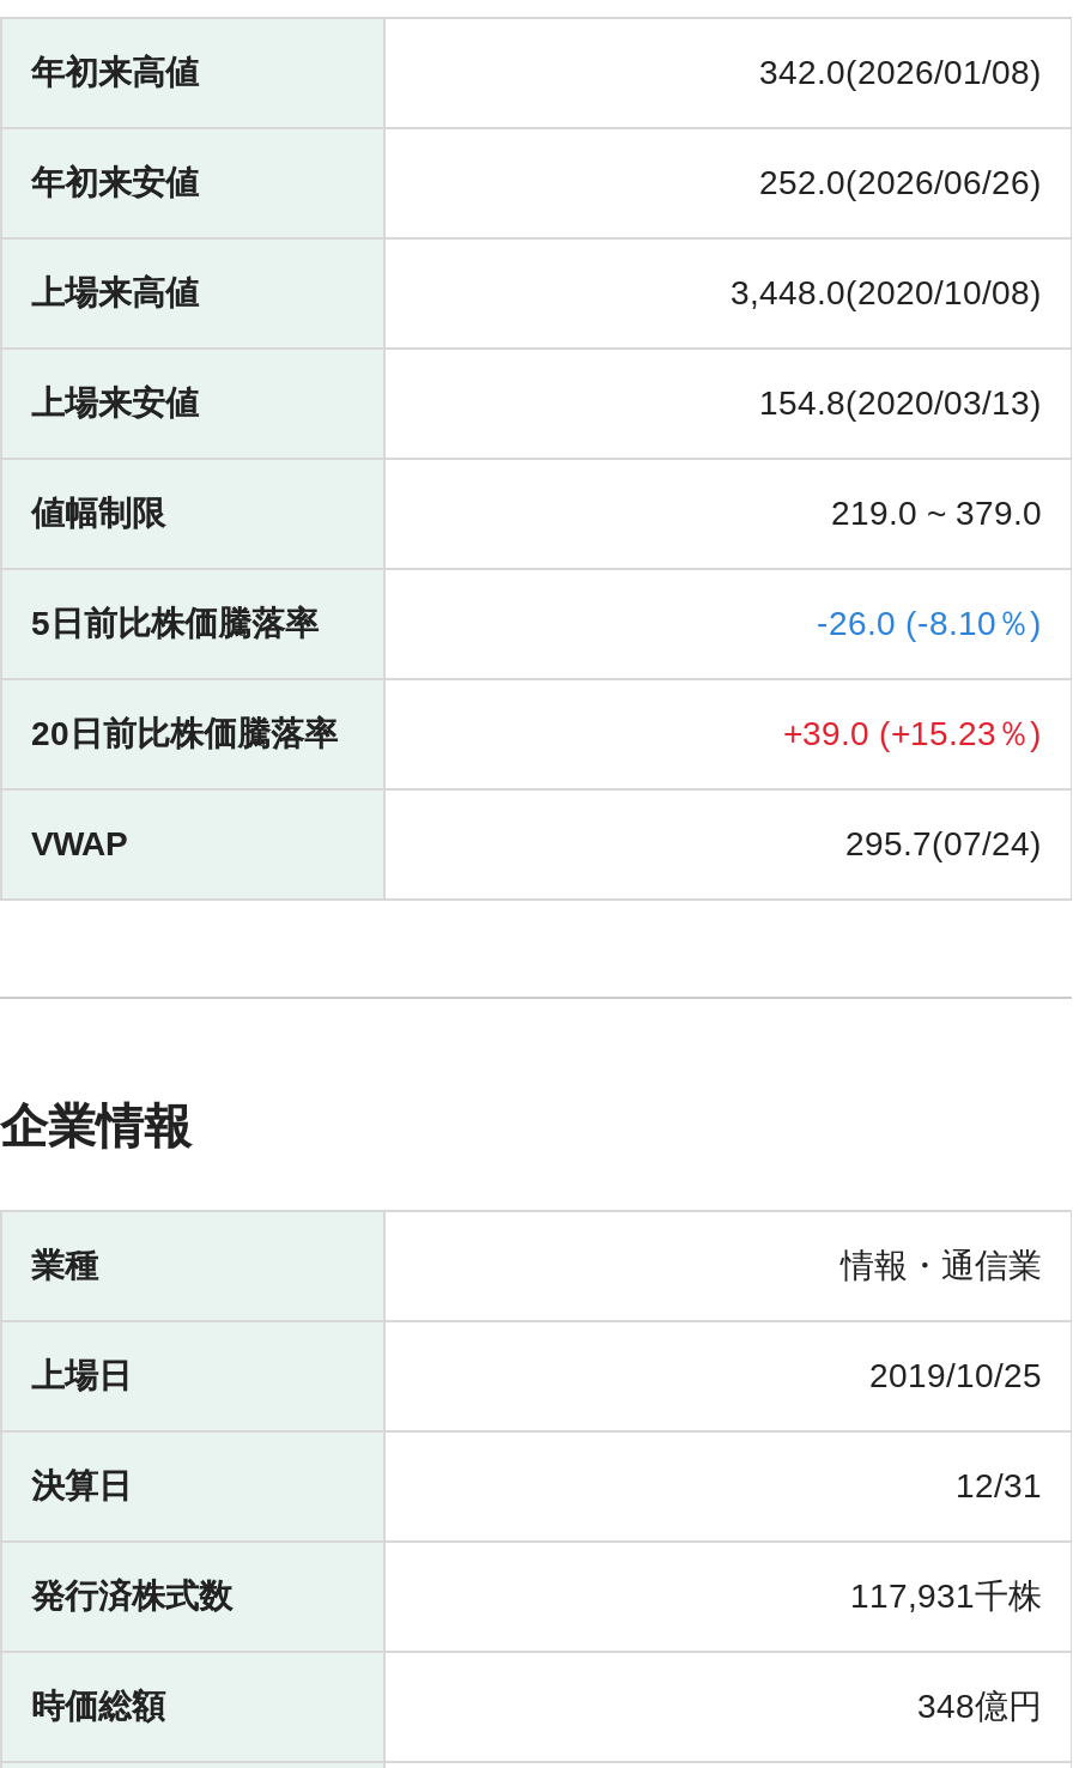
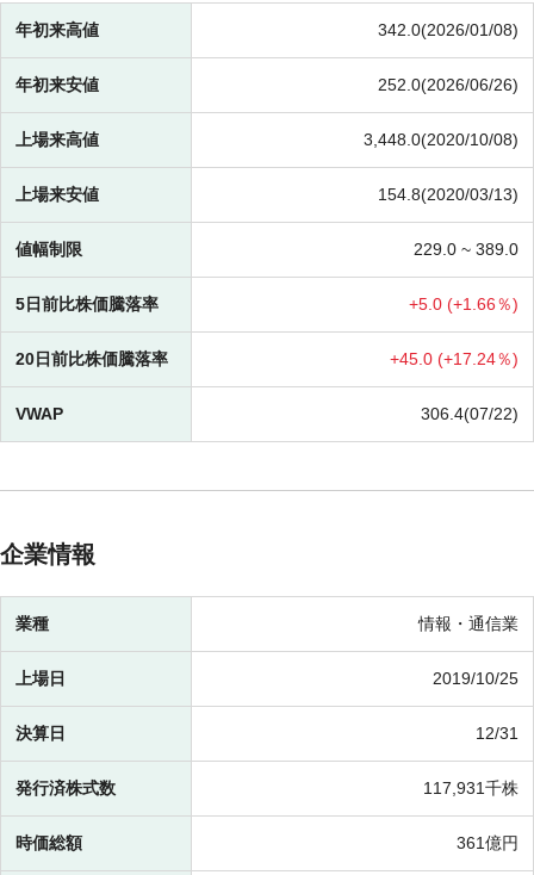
[831,494,1042,533] 219.0 ~ 379.0 -> [414,240,519,259] 229.0 ~ 389.0
[817,605,1042,643] -26.0 (-8.10％) -> [409,295,519,314] +5.0 (+1.66％)
[783,715,1042,753] +39.0 (+15.23％) -> [390,350,519,369] +45.0 (+17.24％)
[845,825,1042,863] 295.7(07/24) -> [421,405,519,424] 306.4(07/22)
[917,1688,1042,1726] 348億円 -> [457,834,519,853] 361億円

